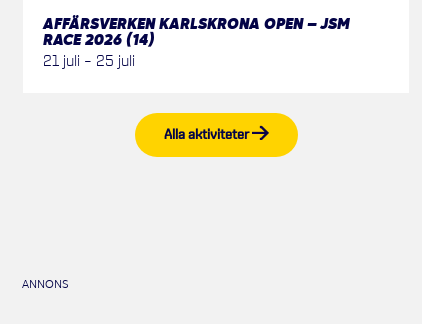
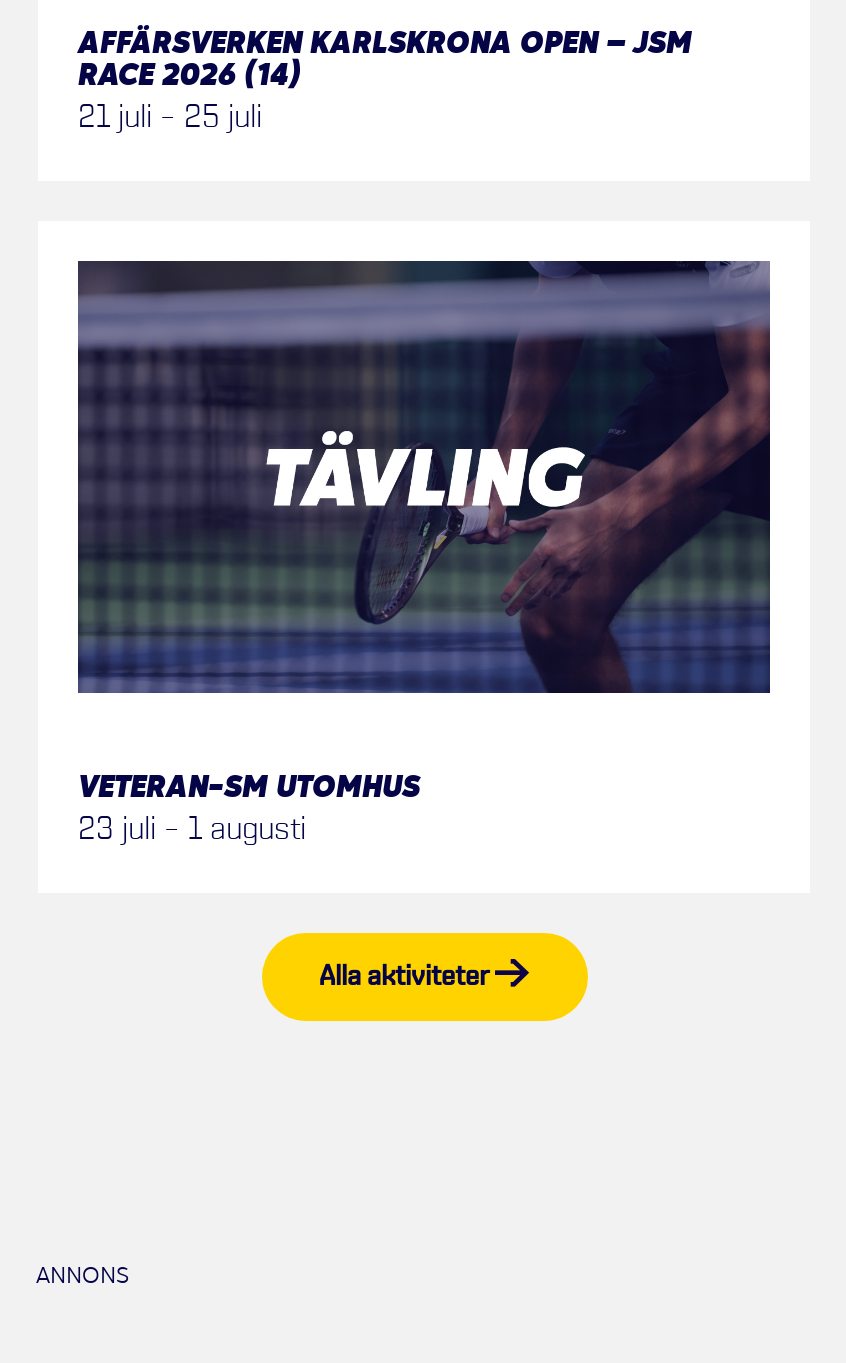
none -> [76,259,772,845] [image] | VETERAN-SM UTOMHUS | 23 juli – 1 augusti

